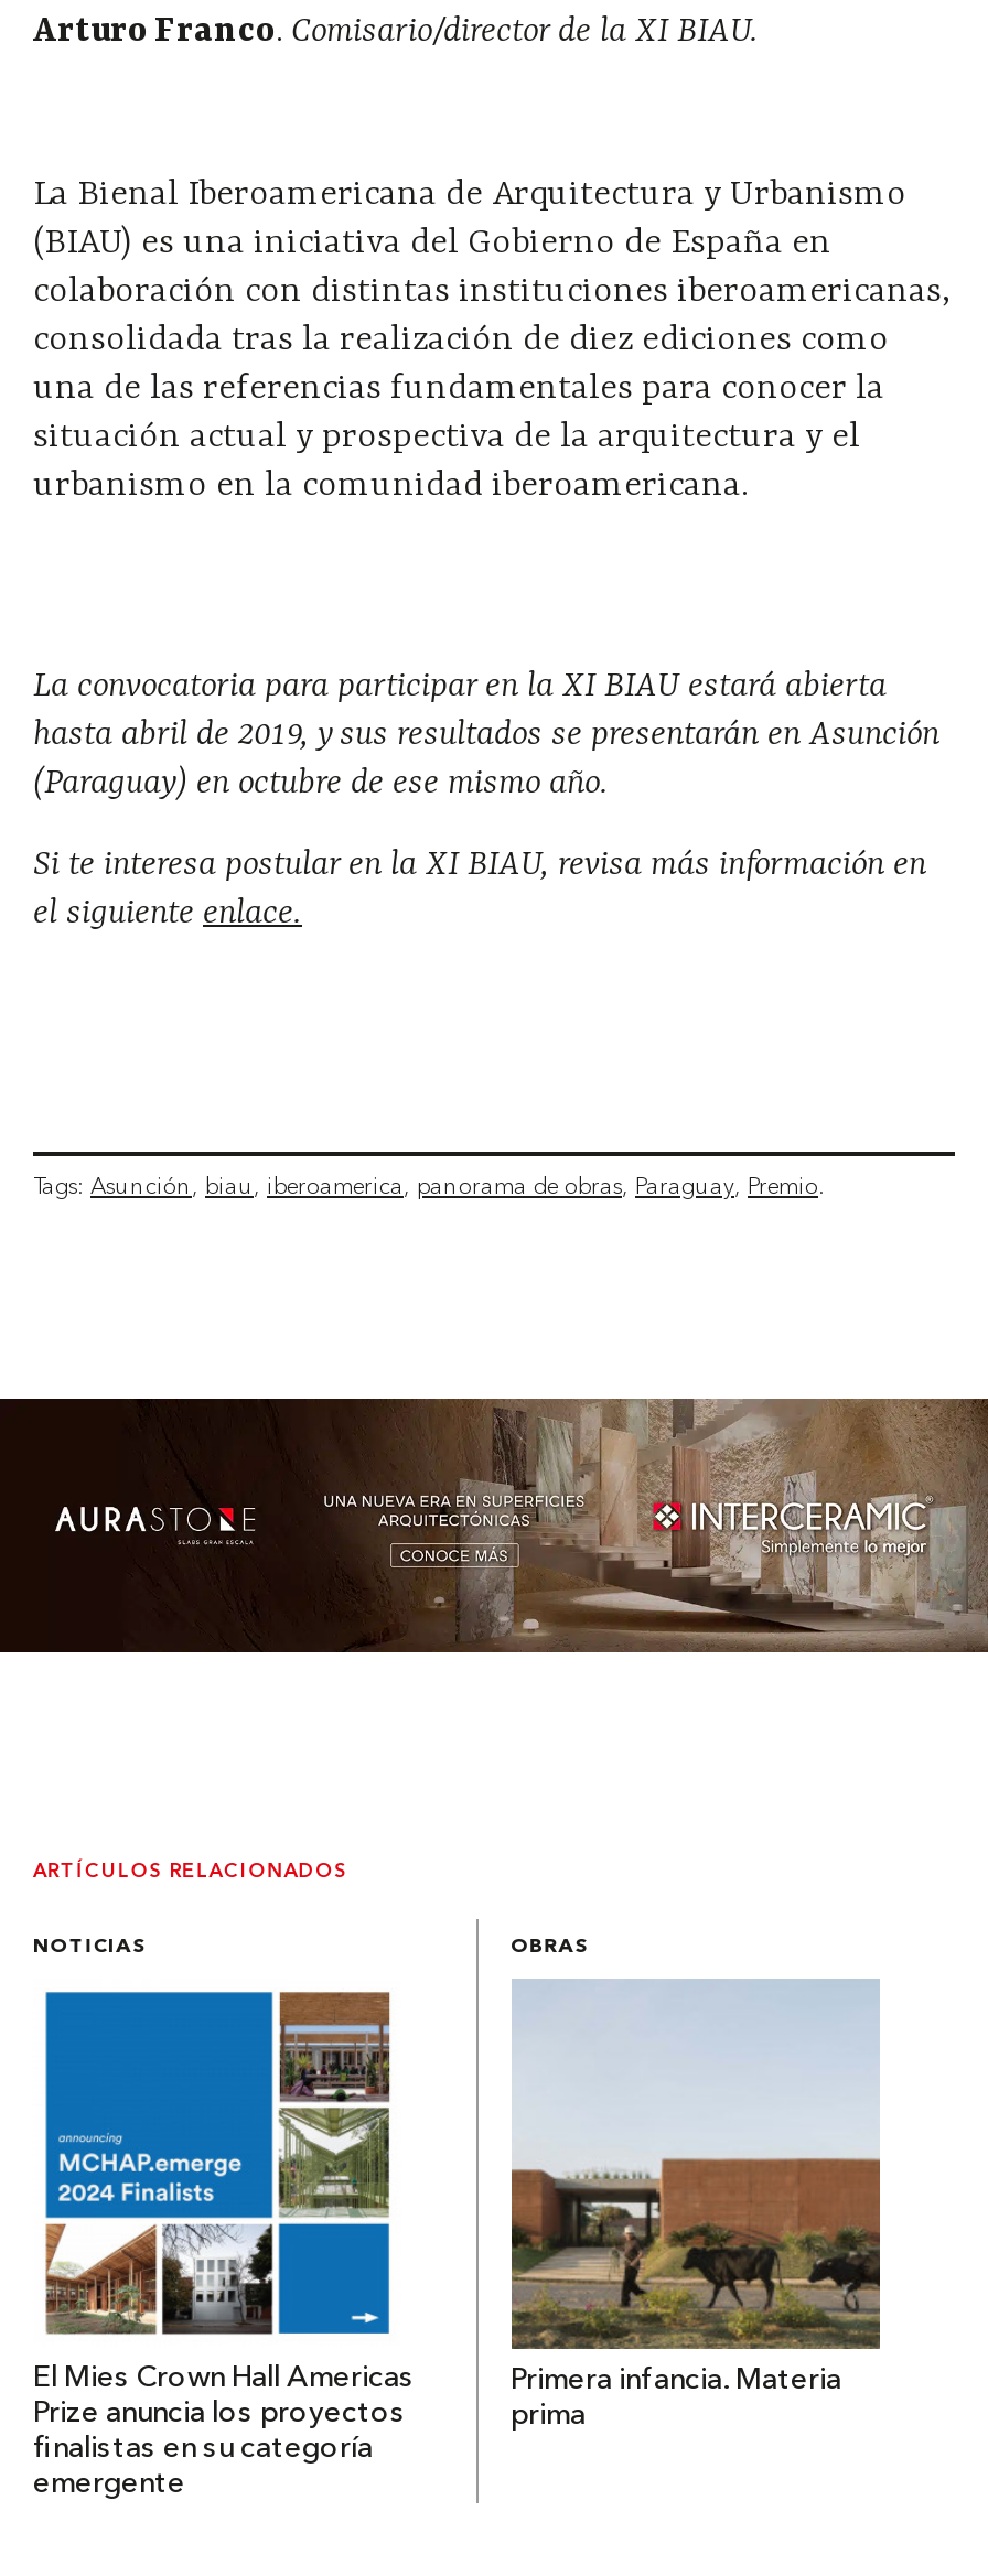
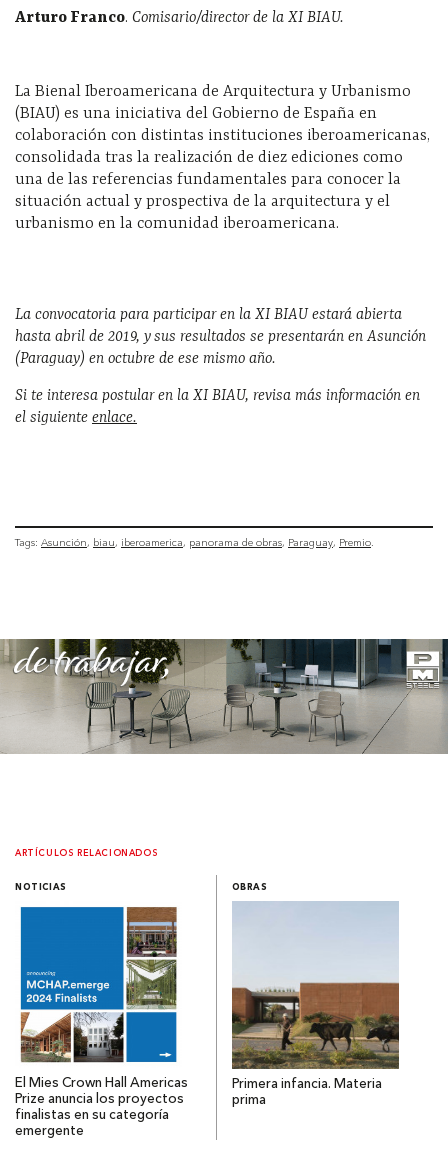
[7,1395,981,1653] [image] -> [3,638,445,754] [image]

